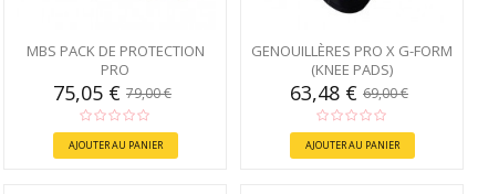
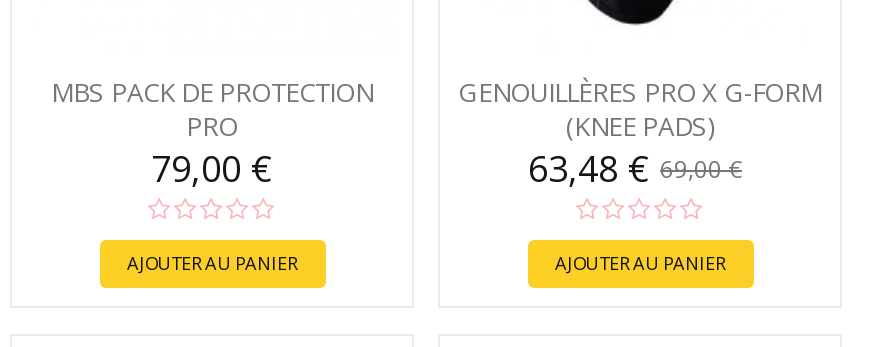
[53,79,172,106] 75,05 €79,00 € -> [151,144,273,192] 79,00 €

